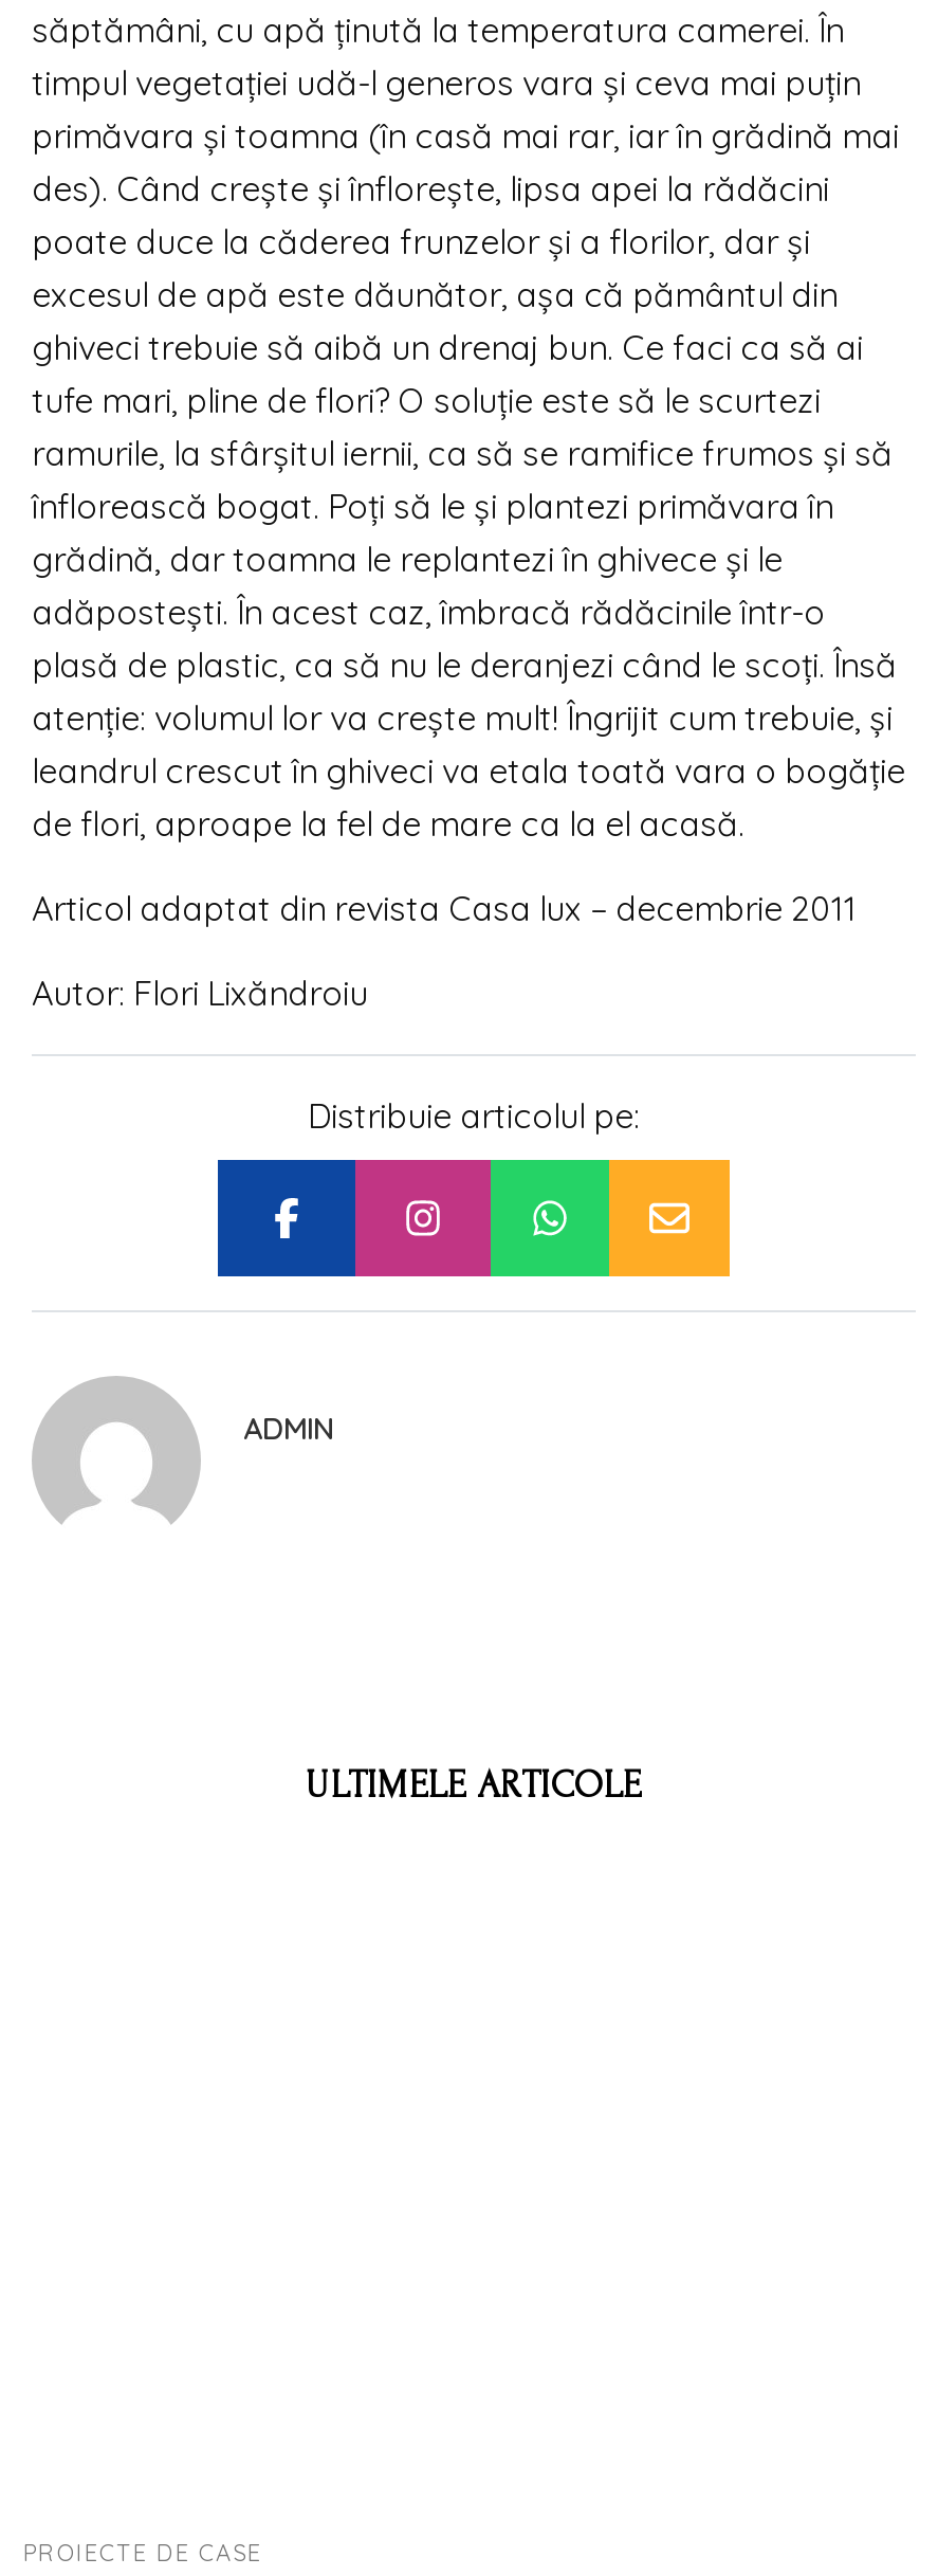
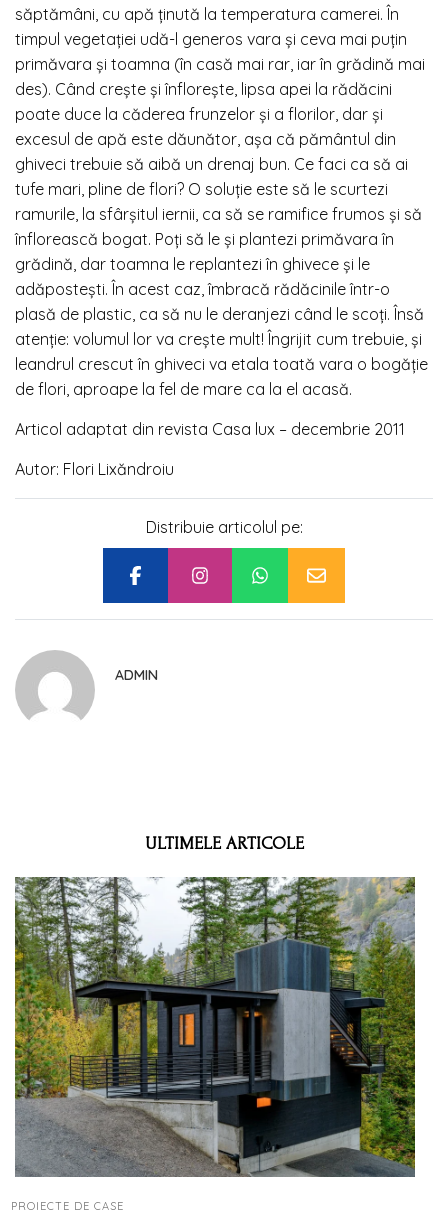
none -> [14,876,416,1178] [image]

